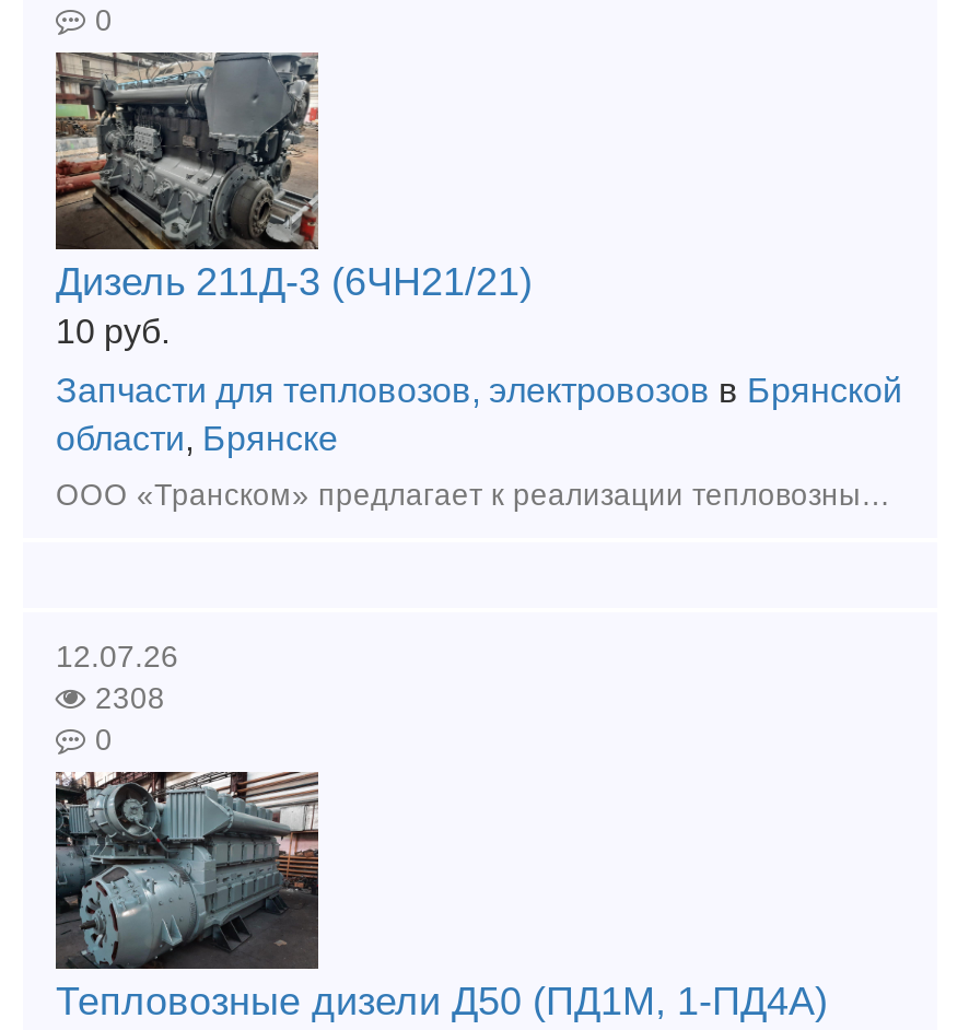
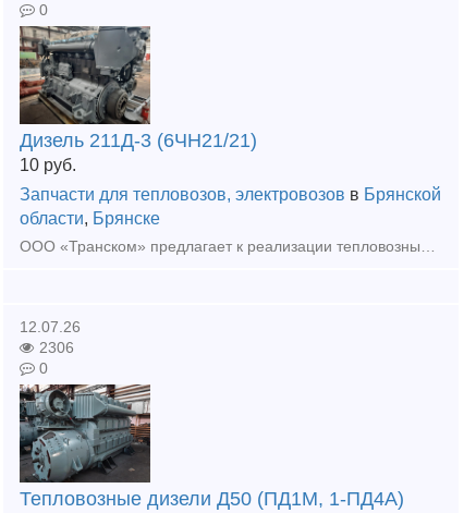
[86,682,165,715] 2308 -> [35,340,74,356] 2306

